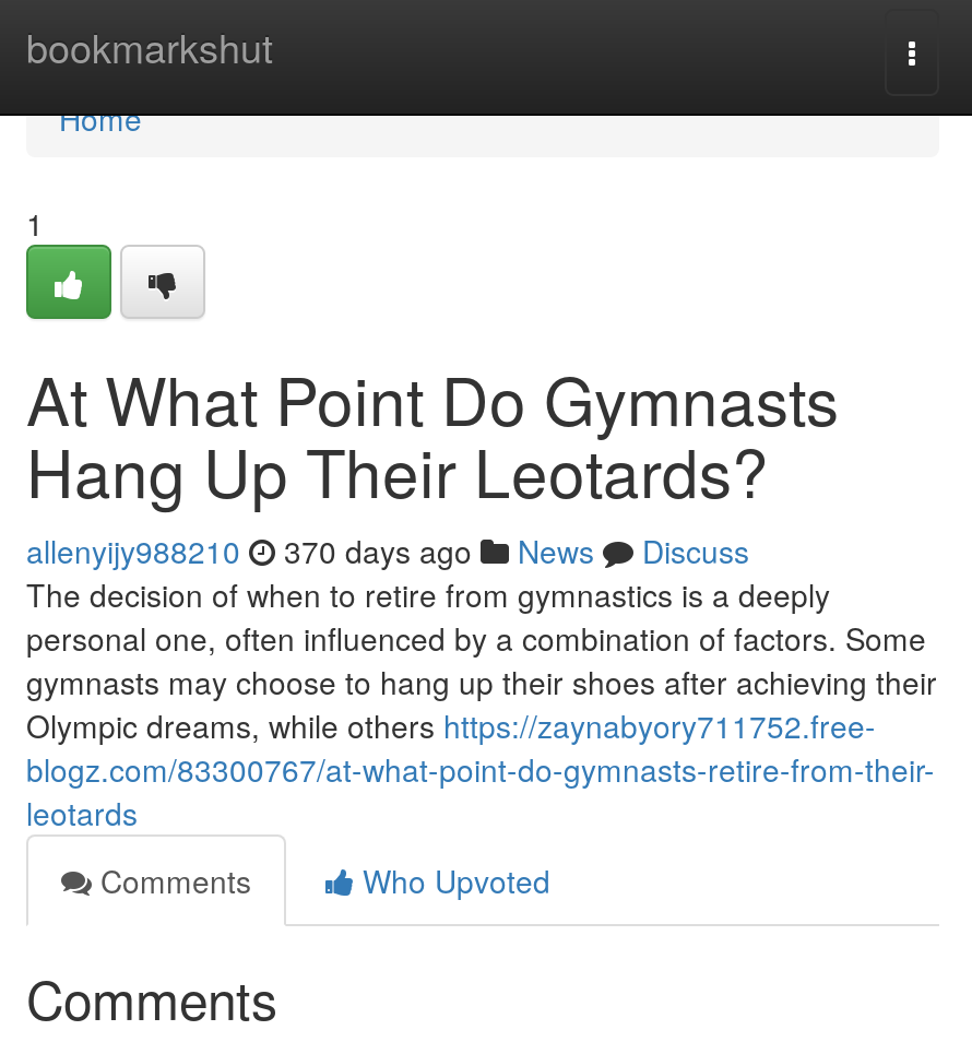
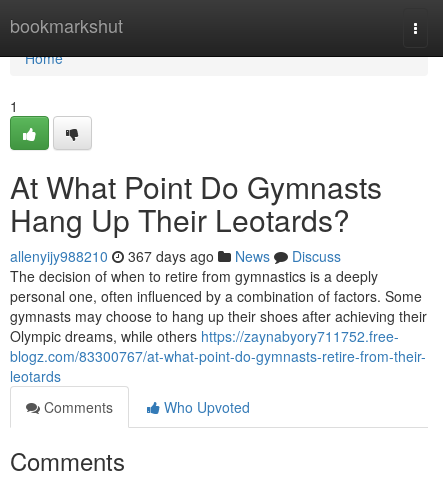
[26,529,749,572] allenyijy988210 370 days ago News Discuss -> [10,246,341,266] allenyijy988210 367 days ago News Discuss

